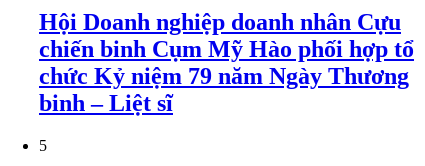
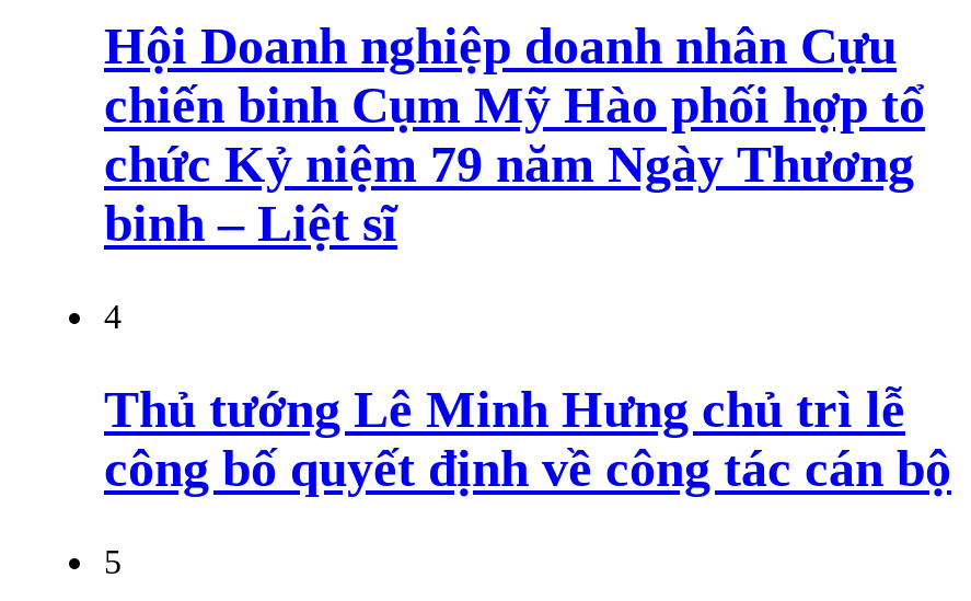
none -> [104,298,951,497] 4 | Thủ tướng Lê Minh Hưng chủ trì lễ | công bố quyết định về công tác cán bộ

